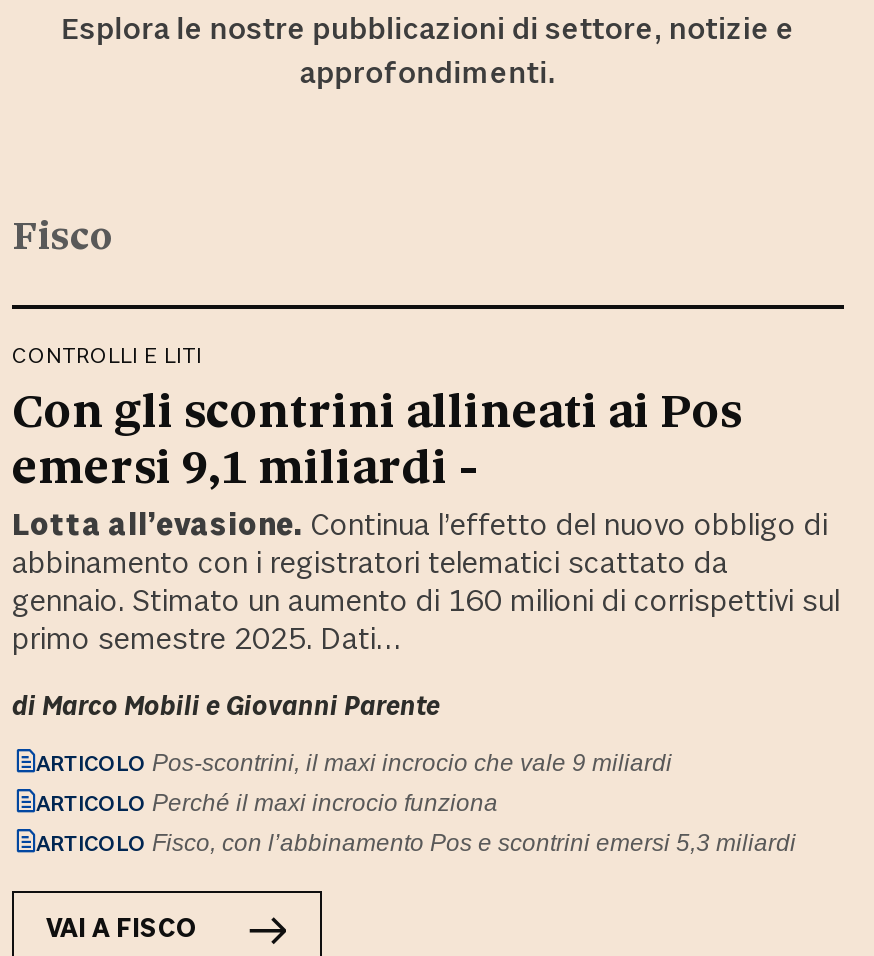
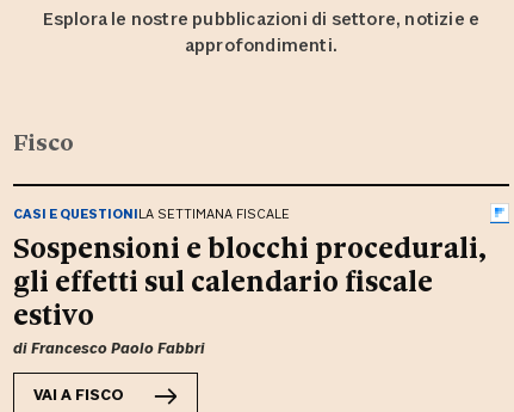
[12,340,840,859] CONTROLLI E LITI | Con gli scontrini allineati ai Pos | emersi 9,1 miliardi - | Lotta all’evasione. Continua l’effetto del nuovo obbligo di | abbinamento con i registratori telematici scattato da | gennaio. Stimato un aumento di 160 milioni di corrispettivi sul | primo semestre 2025. Dati… | di Marco Mobili e Giovanni Parente | ARTICOLO Pos-scontrini, il maxi incrocio che vale 9 miliardi | ARTICOLO Perché il maxi incrocio funziona | ARTICOLO Fisco, con l’abbinamento Pos e scontrini emersi 5,3 miliardi -> [13,206,485,358] CASI E QUESTIONILA SETTIMANA FISCALE | Sospensioni e blocchi procedurali, | gli effetti sul calendario fiscale | estivo | di Francesco Paolo Fabbri

